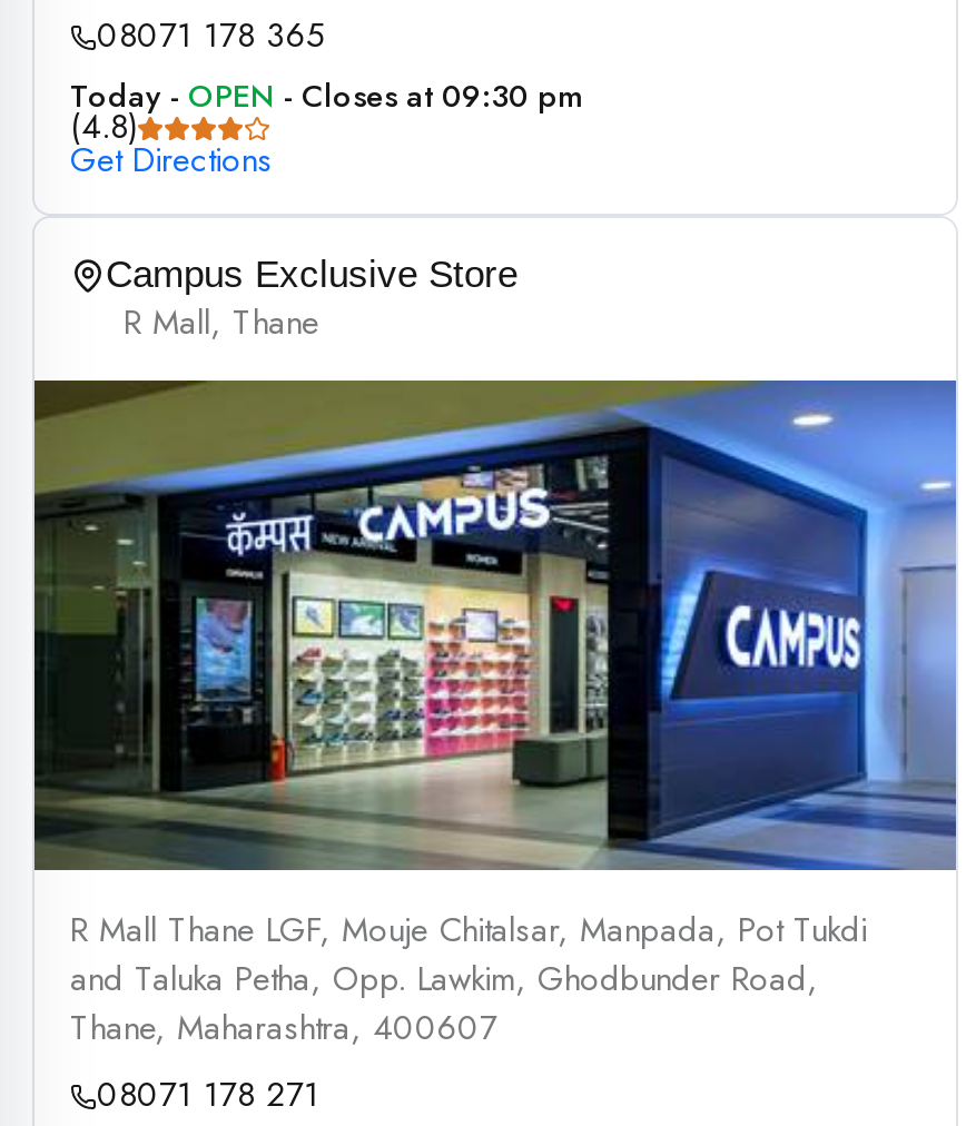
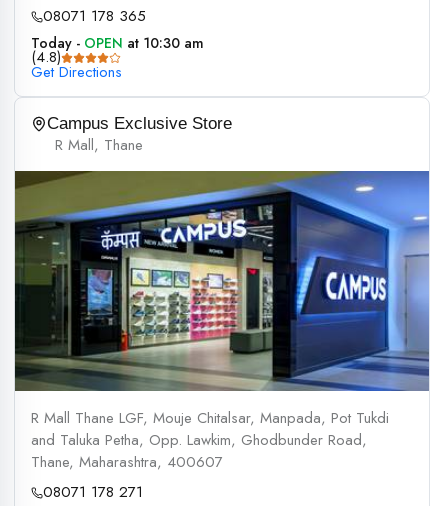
[70,73,584,118] Today - OPEN - Closes at 09:30 pm -> [31,33,204,53] Today - OPEN at 10:30 am

